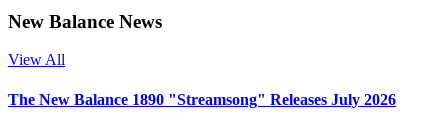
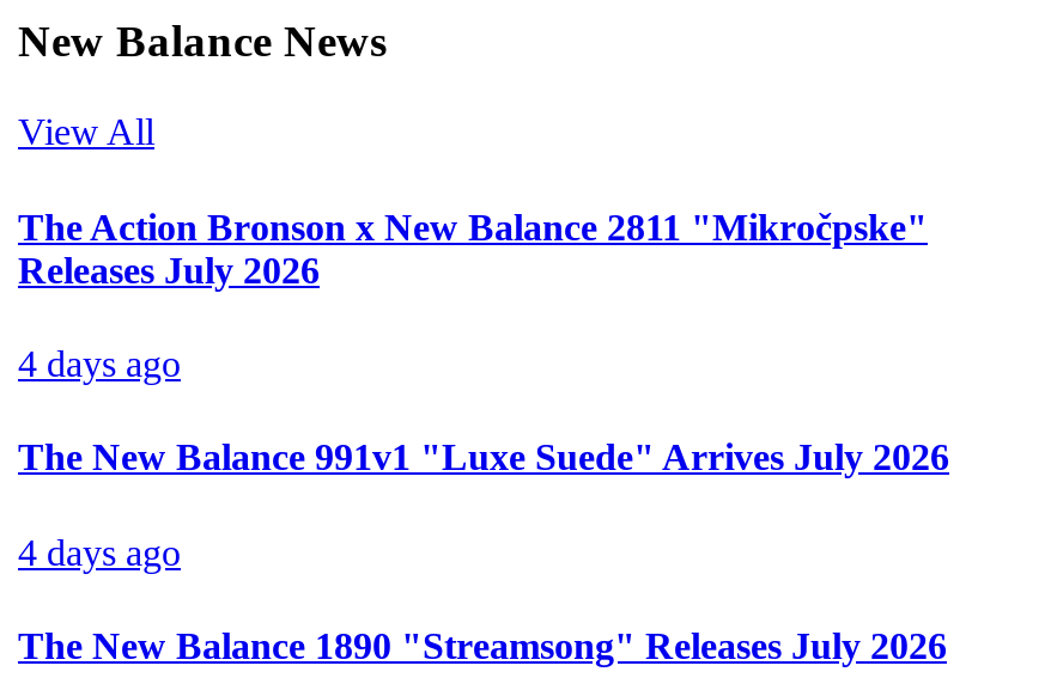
none -> [18,206,949,572] The Action Bronson x New Balance 2811 "Mikročpske" | Releases July 2026 | 4 days ago | The New Balance 991v1 "Luxe Suede" Arrives July 2026 | 4 days ago

